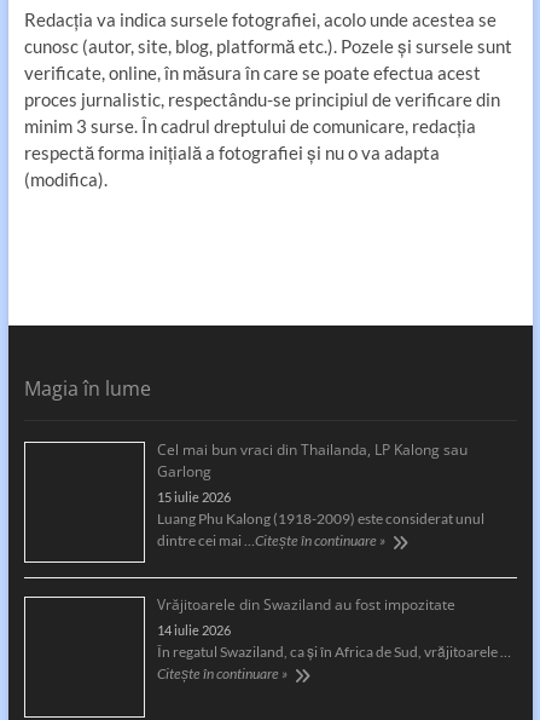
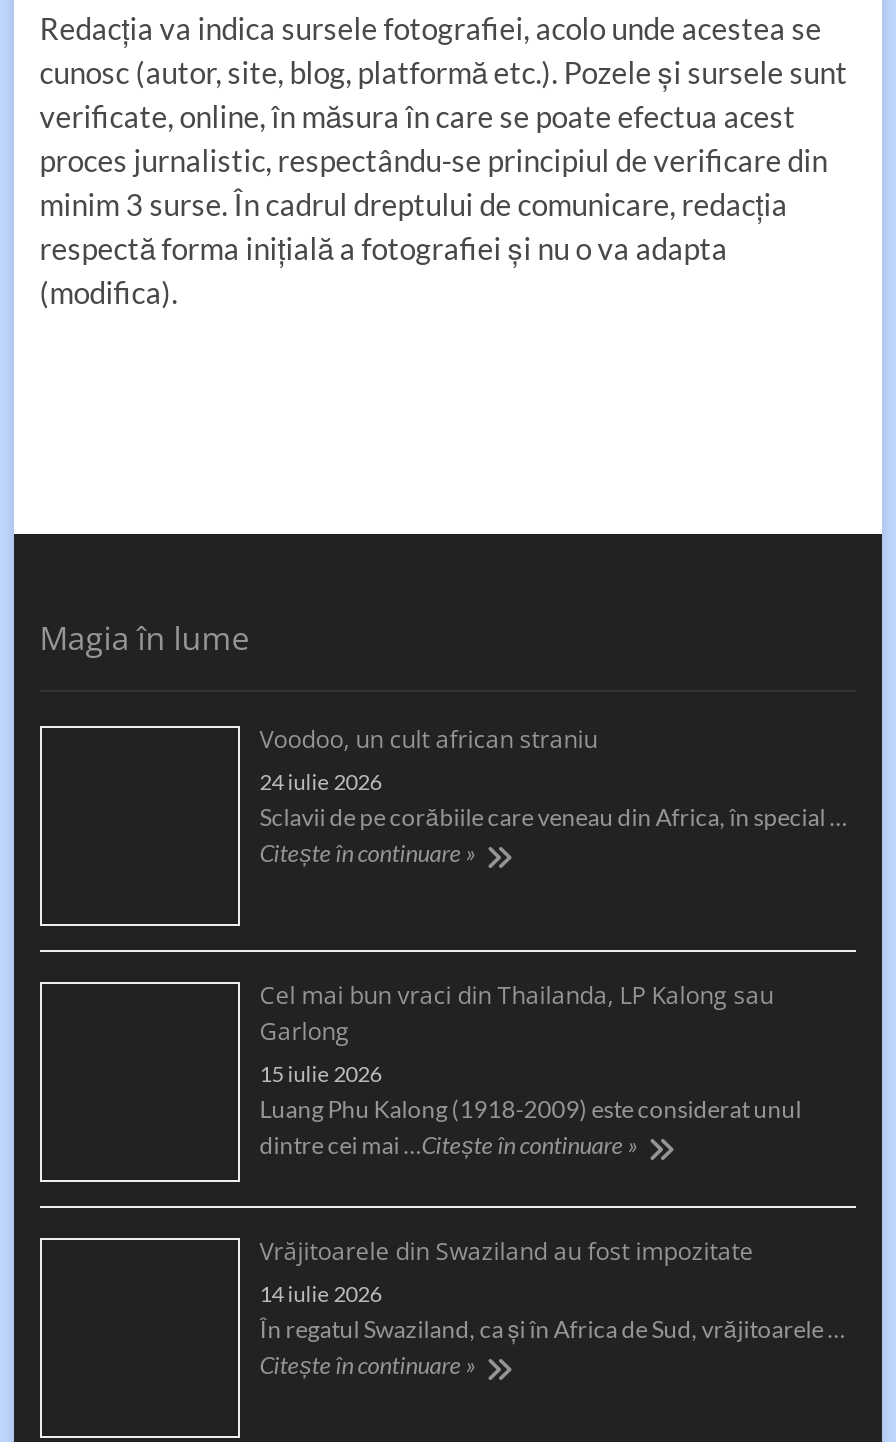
none -> [260,722,848,868] Voodoo, un cult african straniu | 24 iulie 2026 | Sclavii de pe corăbiile care veneau din Africa, în special … | Citește în continuare »

